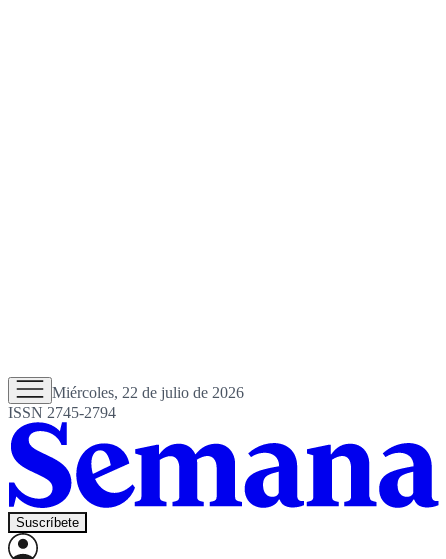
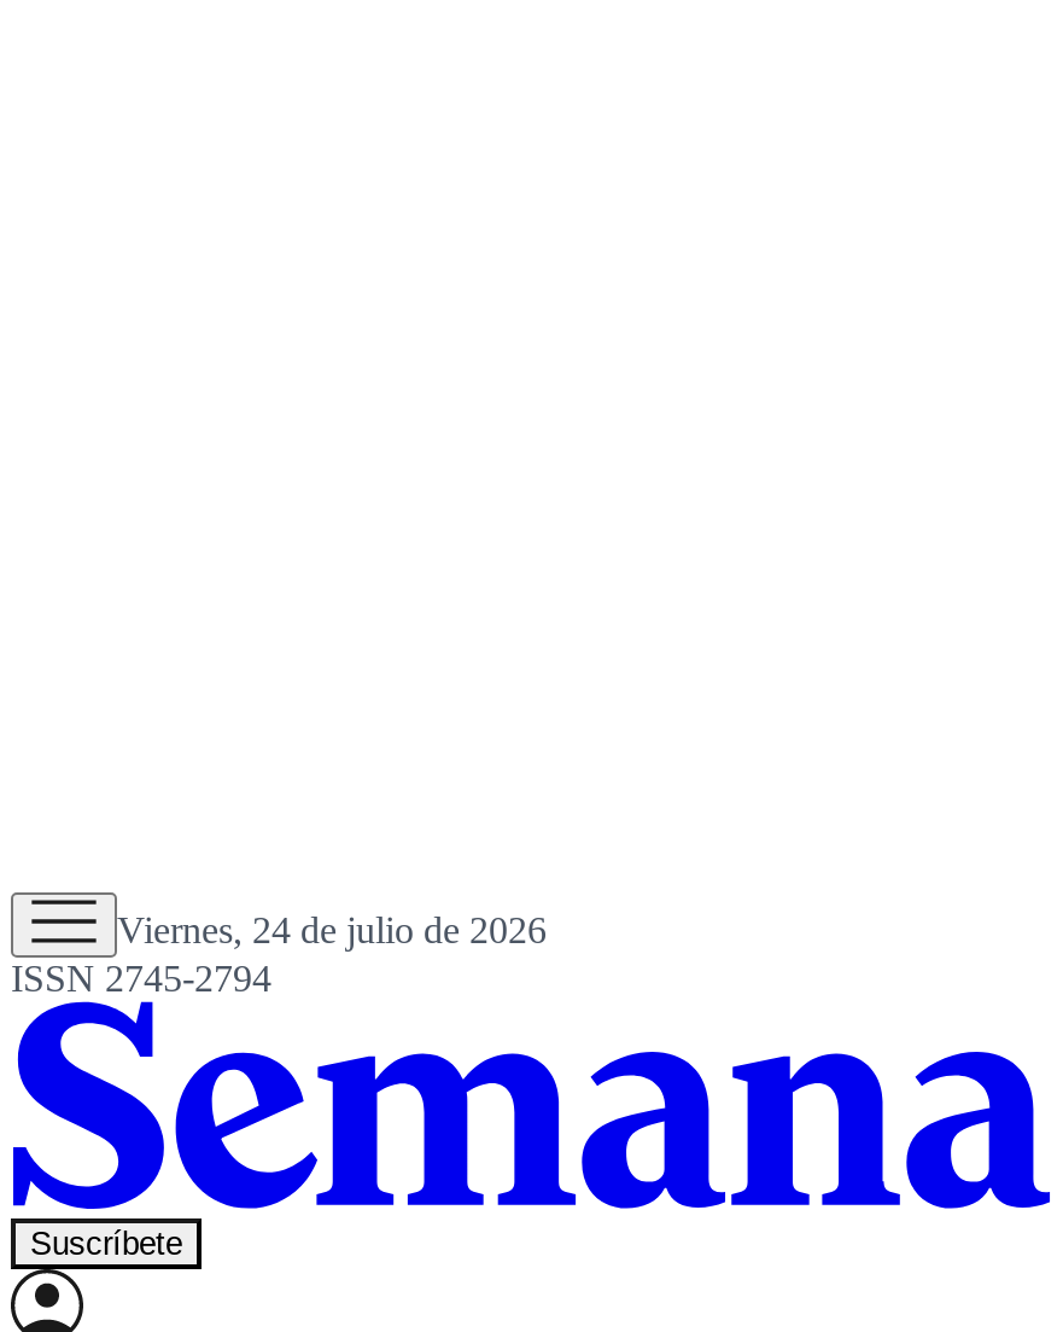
[52,384,244,401] Miércoles, 22 de julio de 2026 -> [117,909,547,950] Viernes, 24 de julio de 2026

